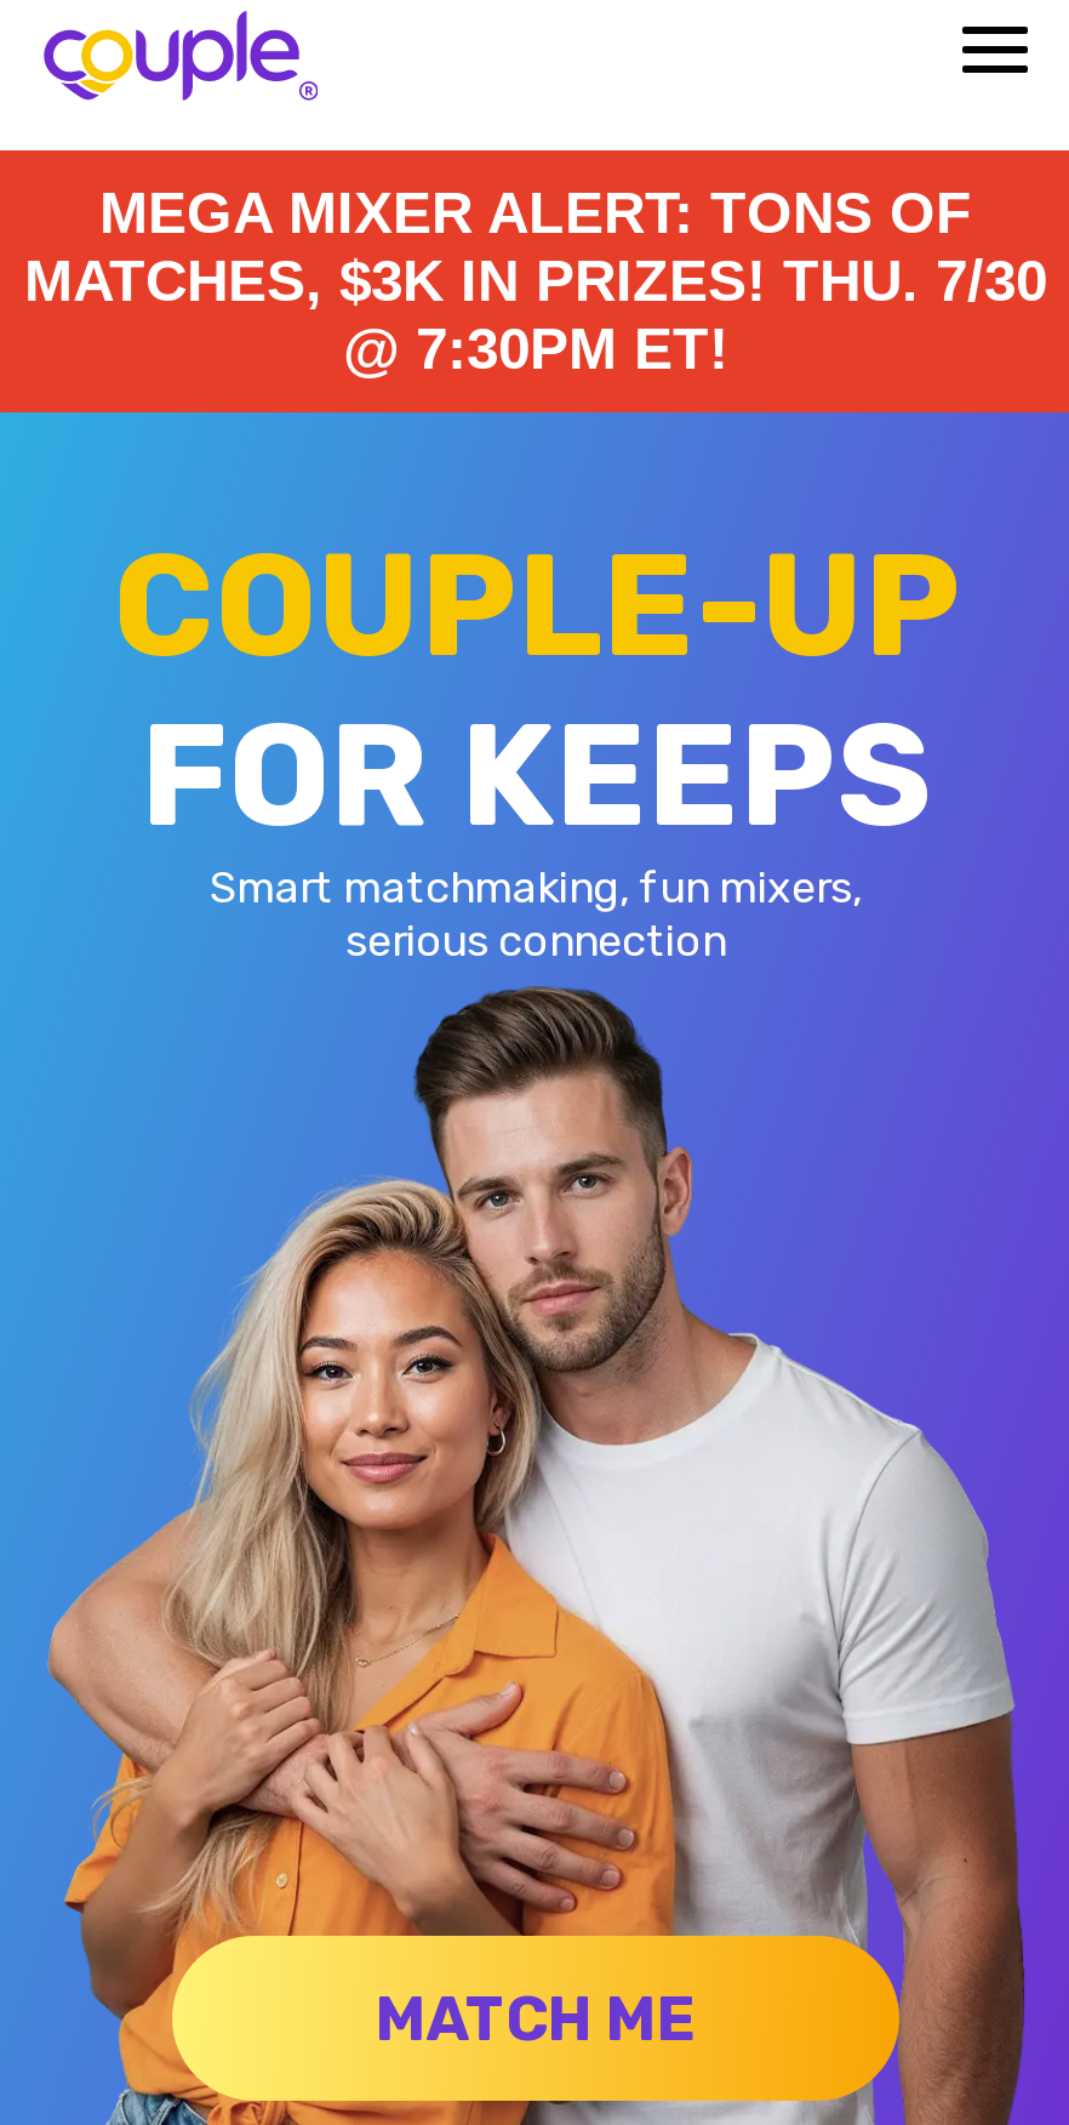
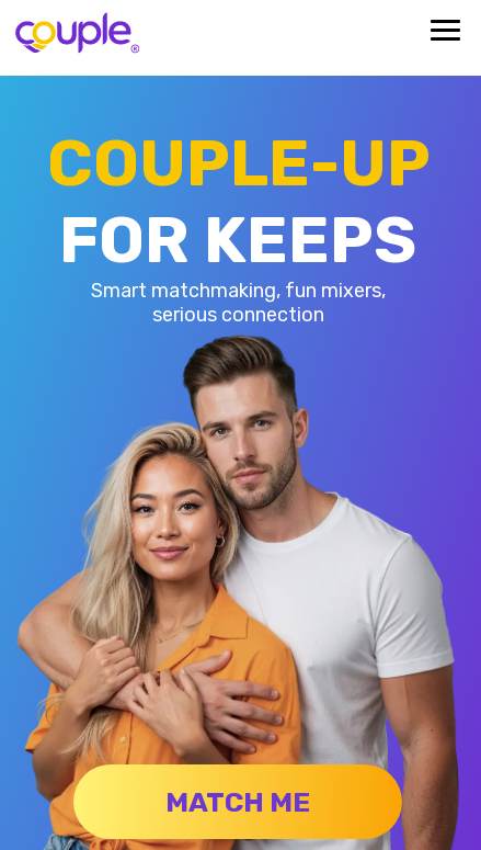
[24,180,1047,381] MEGA MIXER ALERT: TONS OF | MATCHES, $3K IN PRIZES! THU. 7/30 | @ 7:30PM ET! -> none

